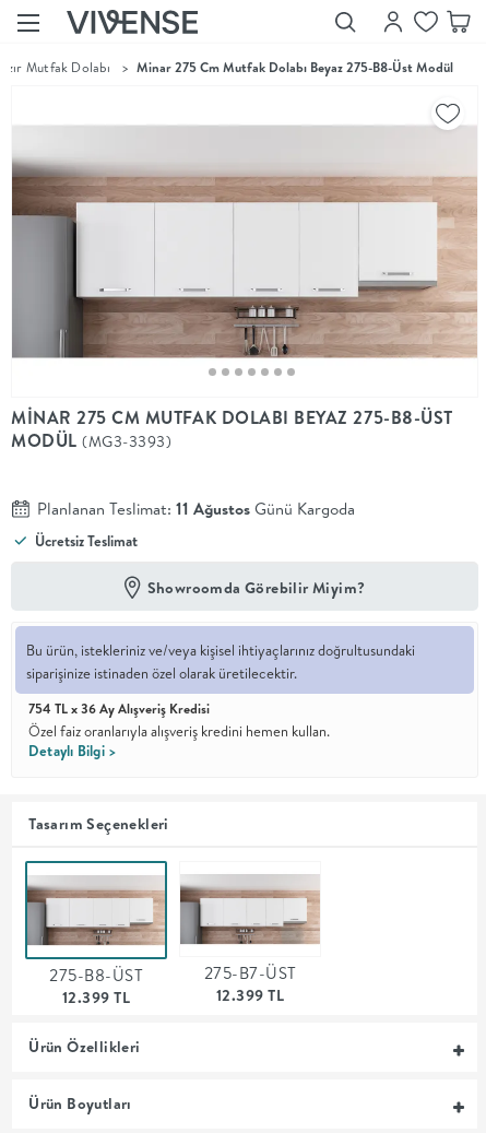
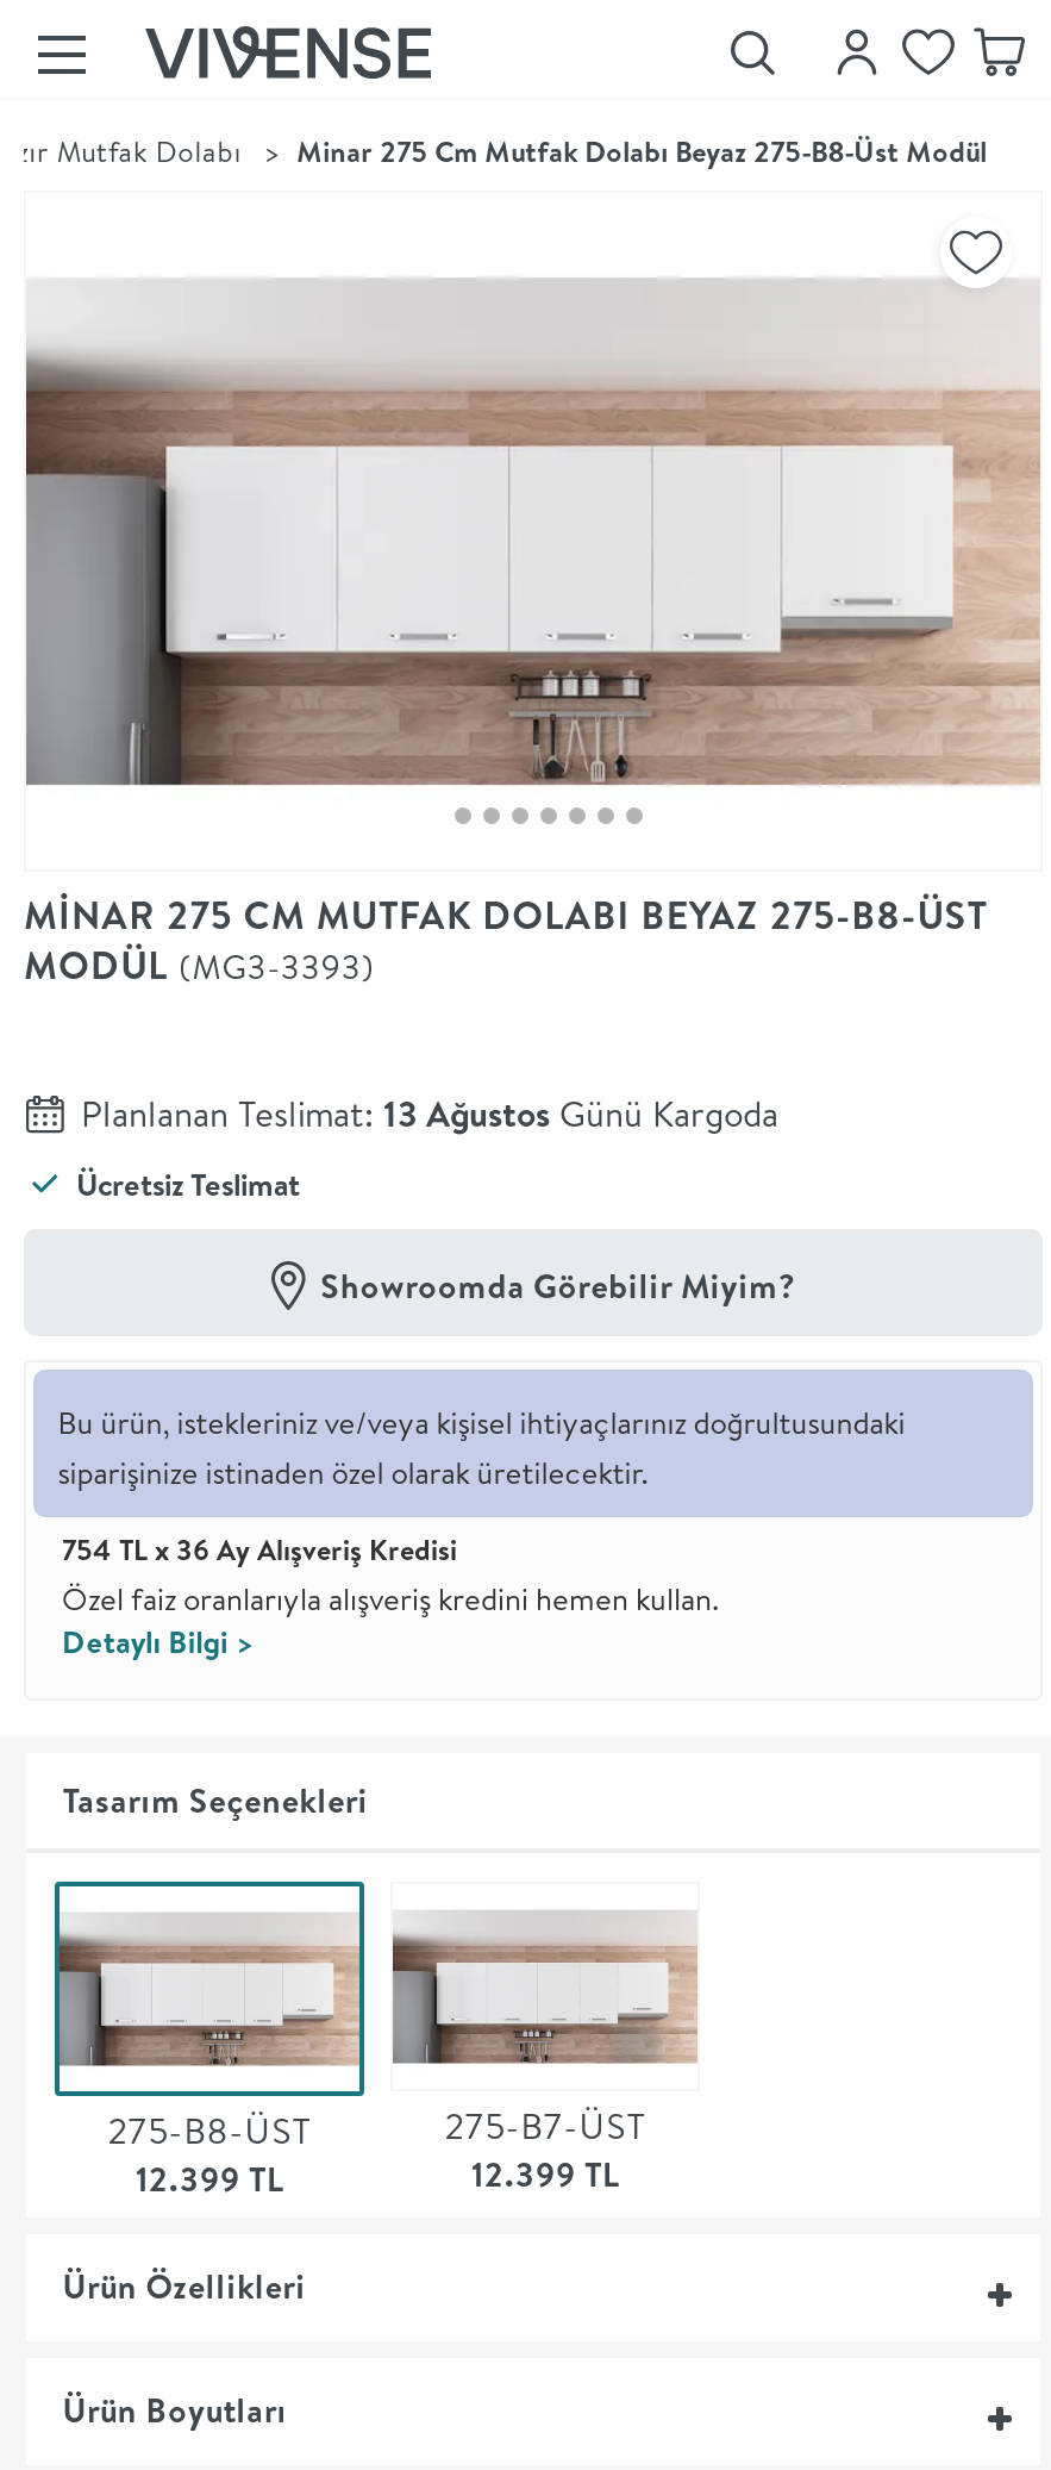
[37,497,355,520] Planlanan Teslimat: 11 Ağustos Günü Kargoda -> [81,1089,778,1139] Planlanan Teslimat: 13 Ağustos Günü Kargoda

